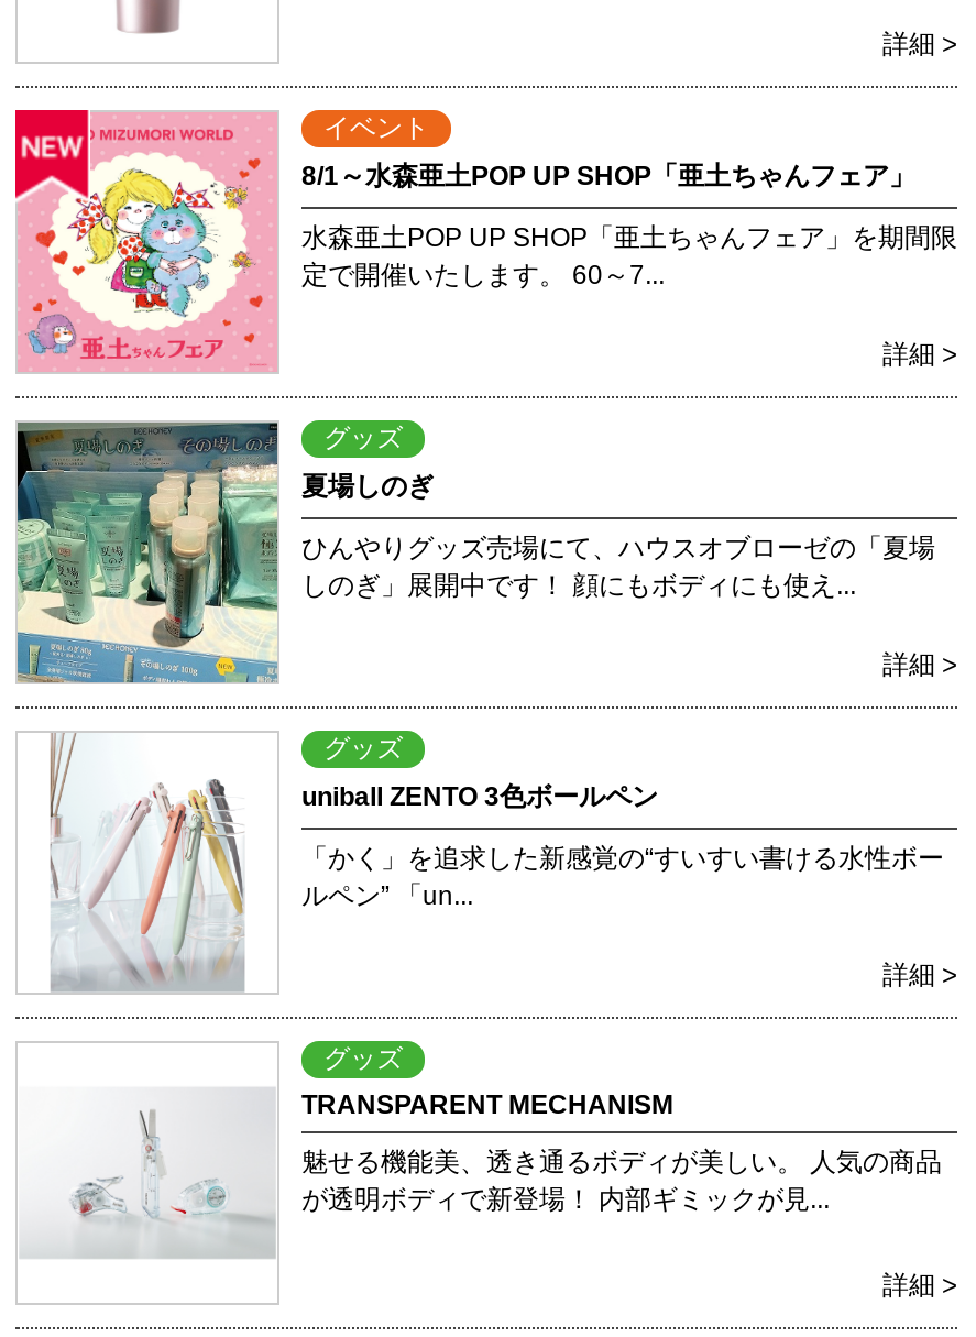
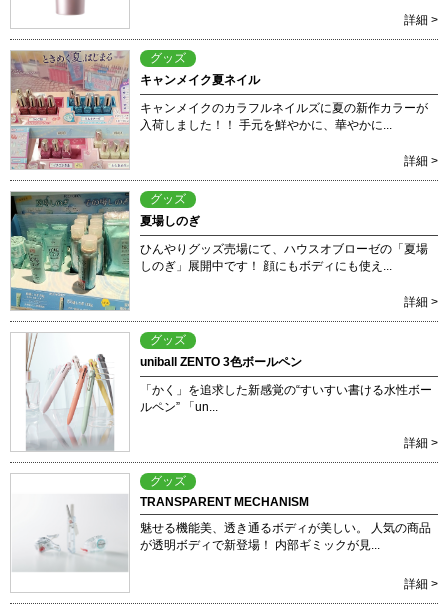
[13,108,915,372] [image] | 8/1～水森亜土POP UP SHOP「亜土ちゃんフェア」 -> [10,50,260,170] [image] | キャンメイク夏ネイル
[323,112,429,143] イベント -> [150,51,186,65] グッズ
[301,222,957,291] 水森亜土POP UP SHOP「亜土ちゃんフェア」を期間限 | 定で開催いたします。 60～7... -> [140,101,428,132] キャンメイクのカラフルネイルズに夏の新作カラーが | 入荷しました！！ 手元を鮮やかに、華やかに...

